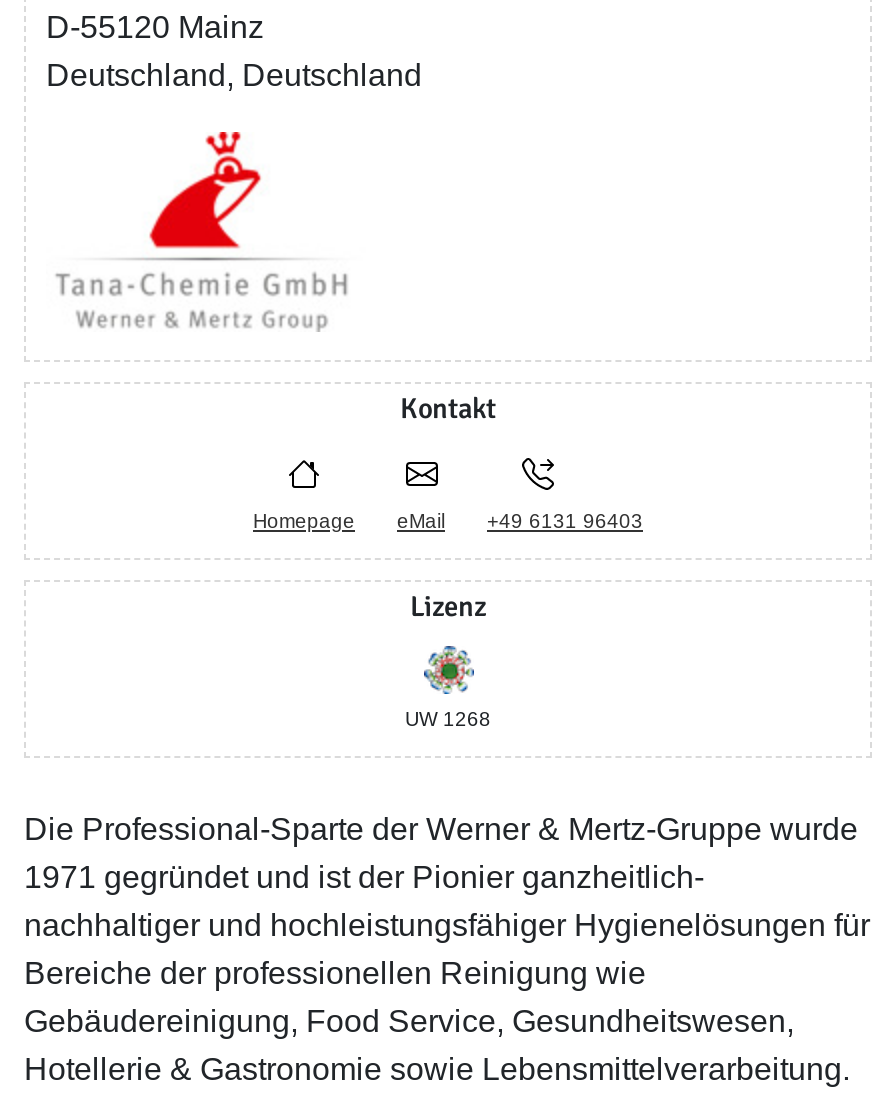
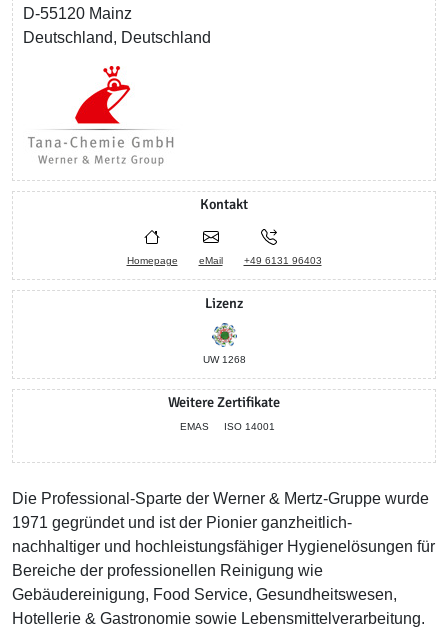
none -> [168,393,280,432] Weitere Zertifikate | EMAS | ISO 14001

